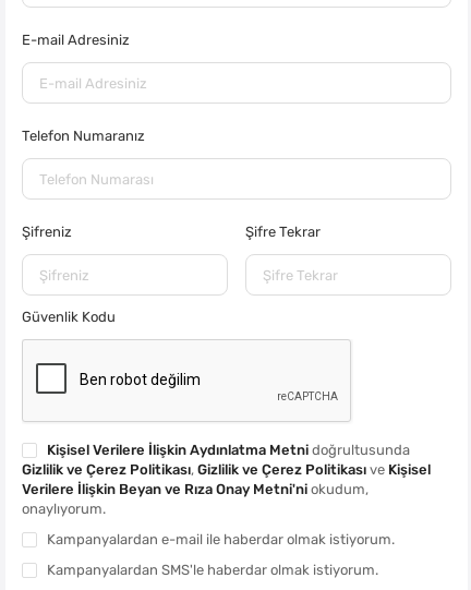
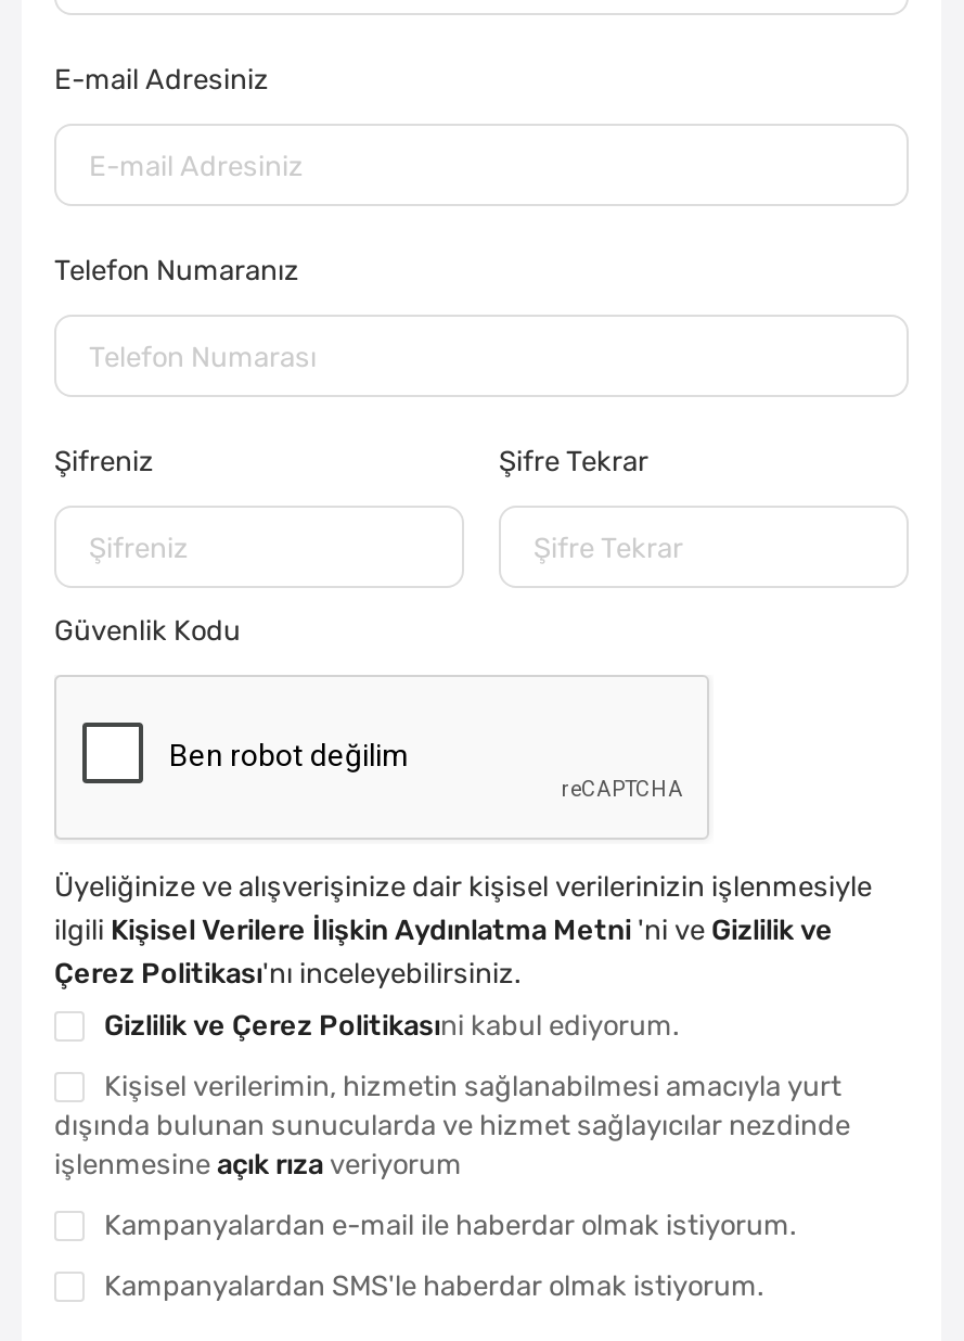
[22,442,431,517] Kişisel Verilere İlişkin Aydınlatma Metni doğrultusunda | Gizlilik ve Çerez Politikası, Gizlilik ve Çerez Politikası ve Kişisel | Verilere İlişkin Beyan ve Rıza Onay Metni'ni okudum, | onaylıyorum. -> [54,870,872,1180] Üyeliğinize ve alışverişinize dair kişisel verilerinizin işlenmesiyle | ilgili Kişisel Verilere İlişkin Aydınlatma Metni 'ni ve Gizlilik ve | Çerez Politikası'nı inceleyebilirsiniz. | Gizlilik ve Çerez Politikasıni kabul ediyorum. | Kişisel verilerimin, hizmetin sağlanabilmesi amacıyla yurt | dışında bulunan sunucularda ve hizmet sağlayıcılar nezdinde | işlenmesine açık rıza veriyorum

